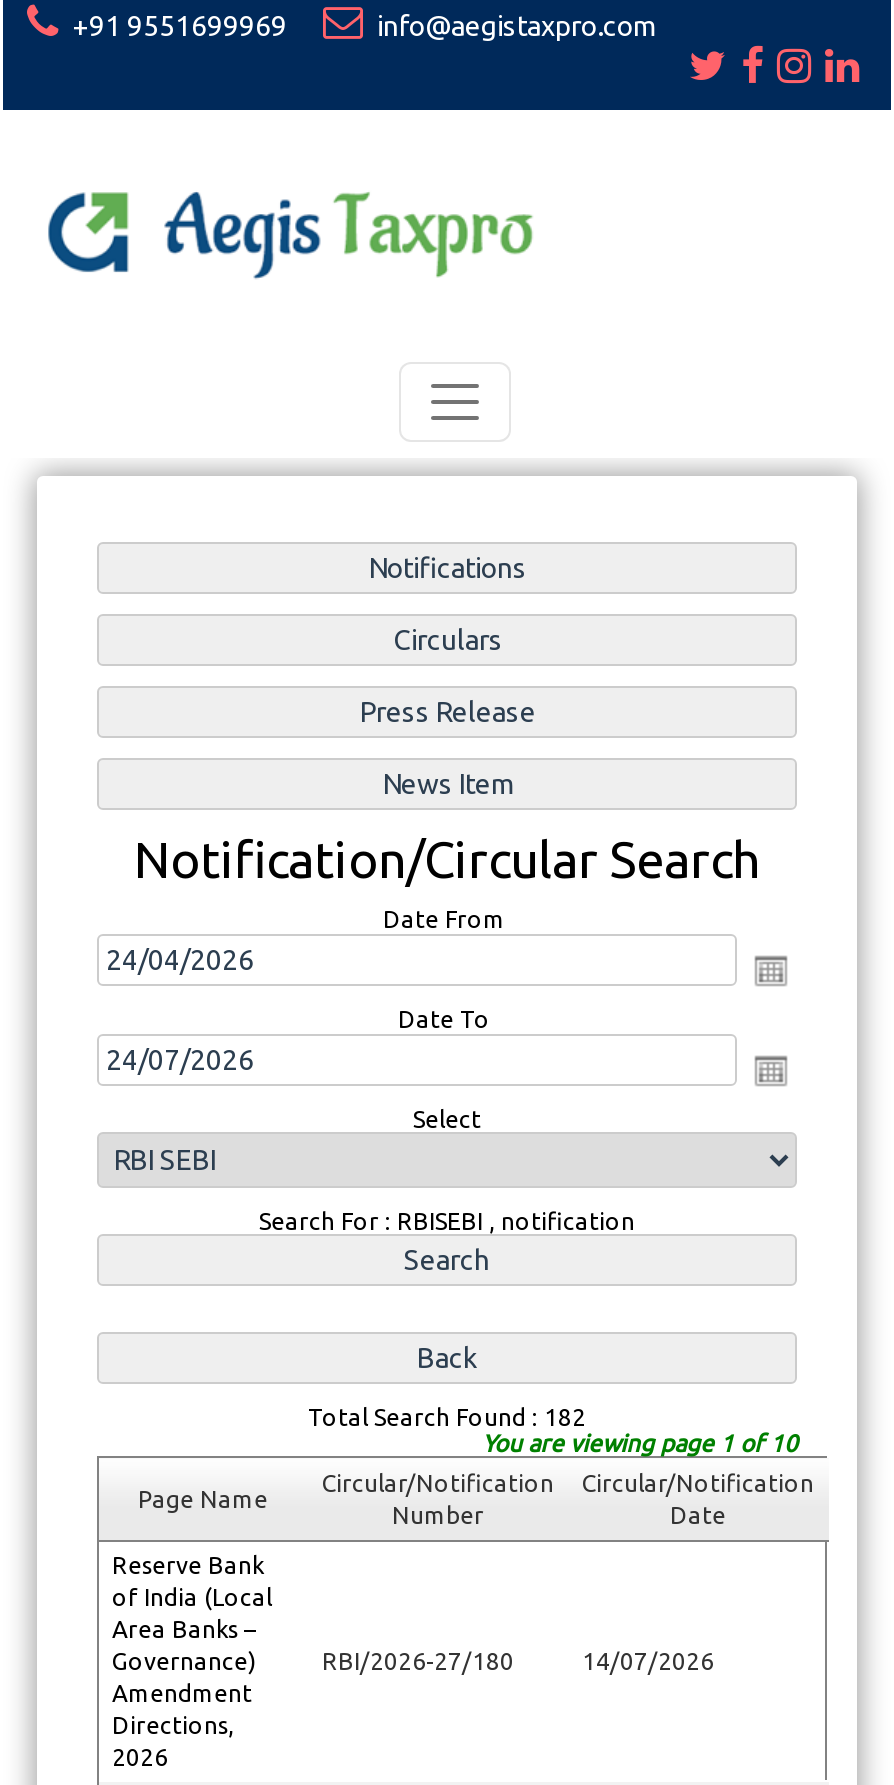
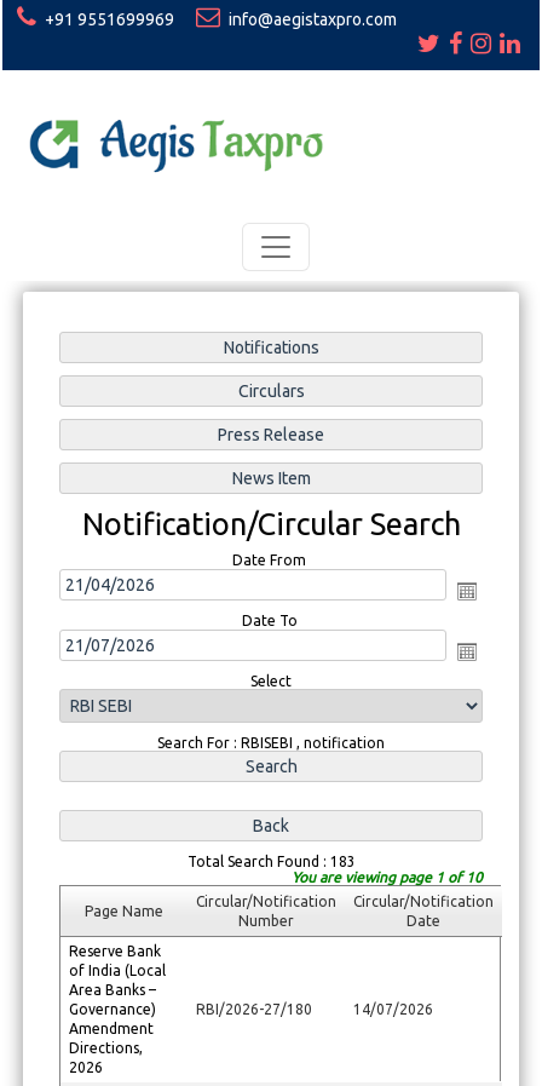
[308,1405,586,1431] Total Search Found : 182 -> [187,854,355,870] Total Search Found : 183

